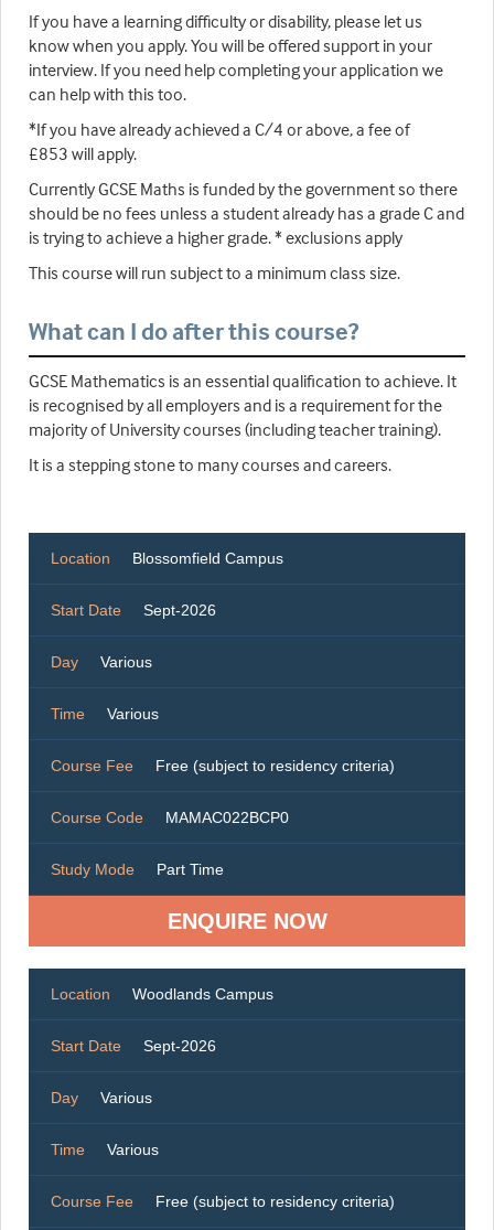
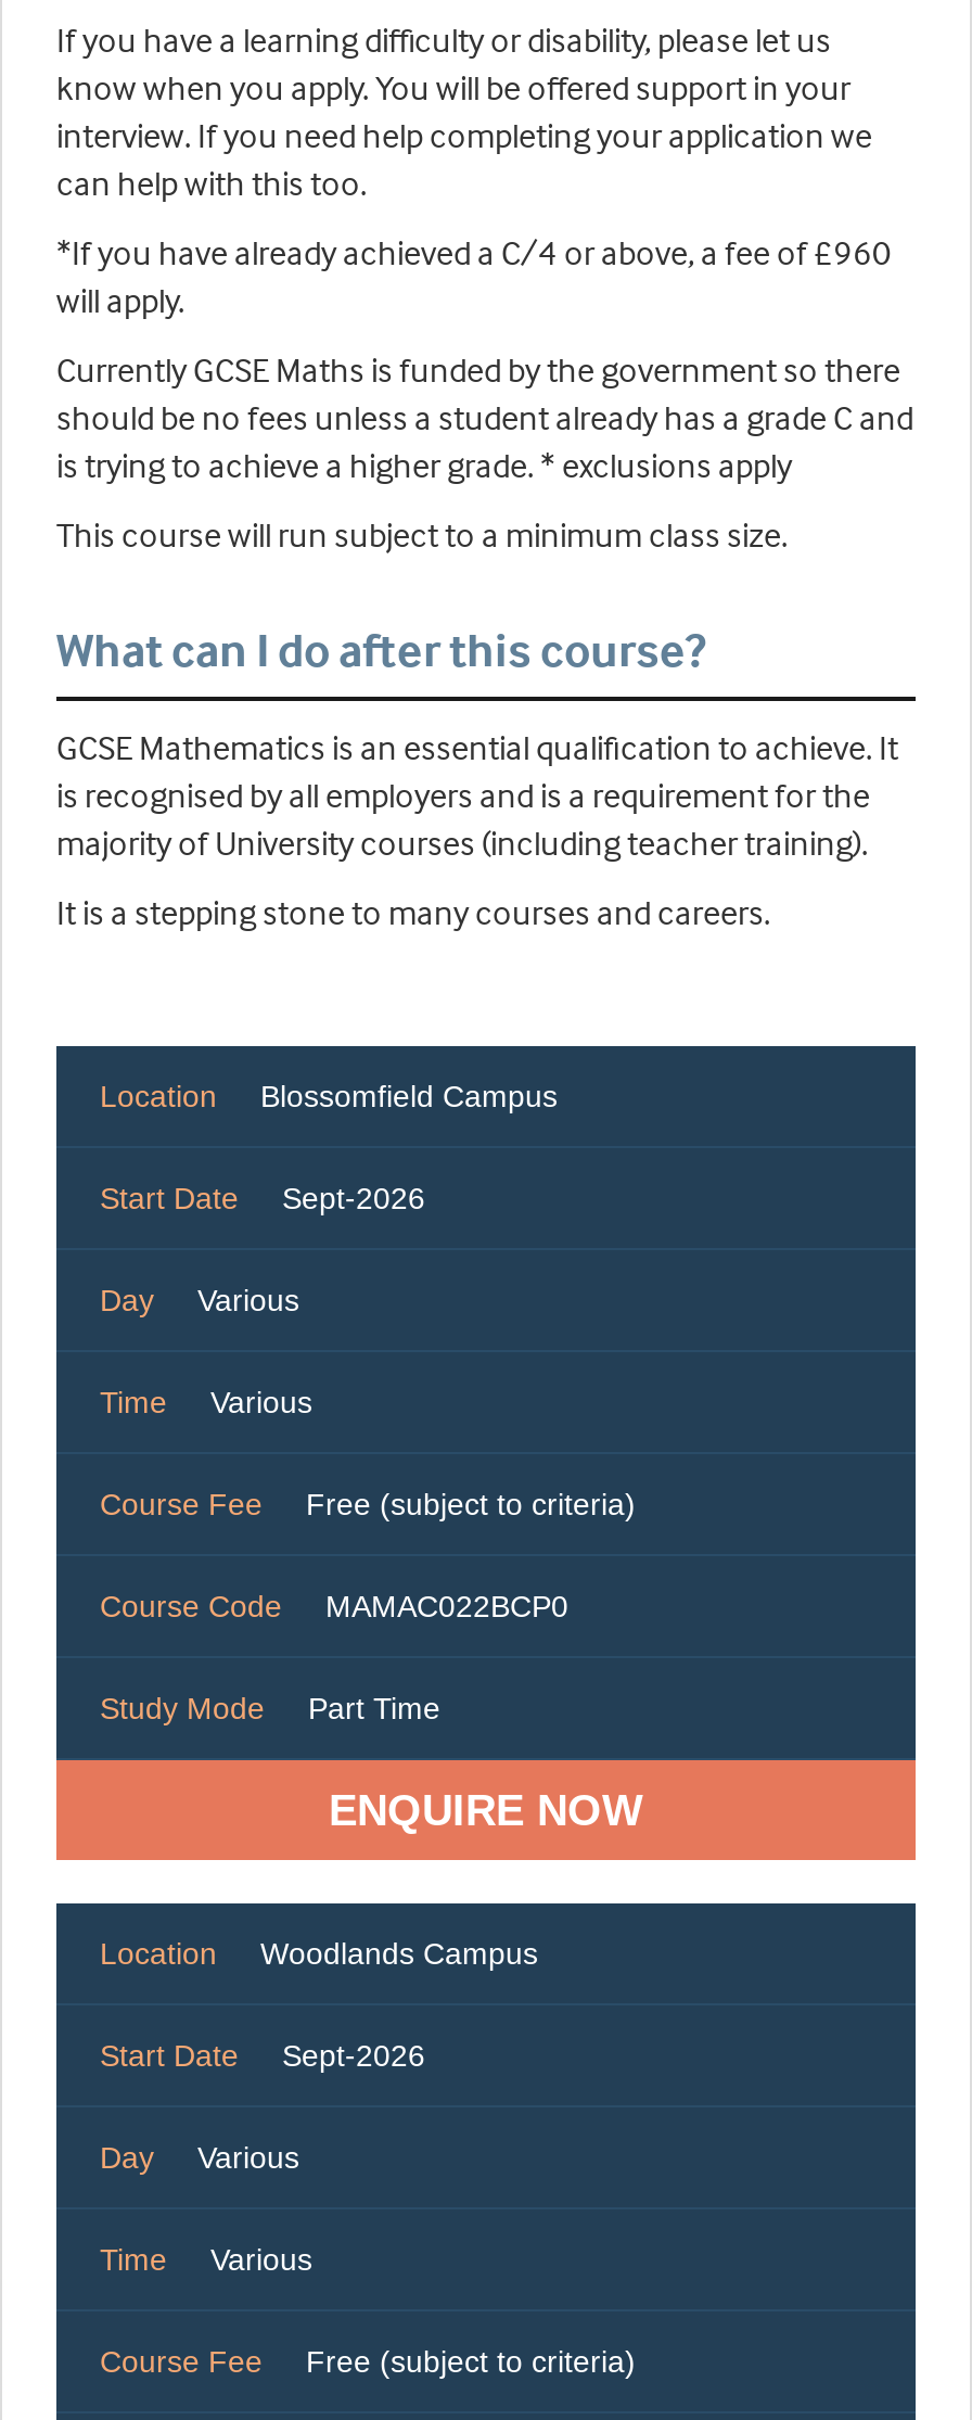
[29,118,410,165] *If you have already achieved a C/4 or above, a fee of | £853 will apply. -> [56,231,892,322] *If you have already achieved a C/4 or above, a fee of £960 | will apply.
[155,757,395,775] Free (subject to residency criteria) -> [306,1488,636,1522] Free (subject to criteria)
[155,1193,395,1211] Free (subject to residency criteria) -> [306,2345,636,2380] Free (subject to criteria)

